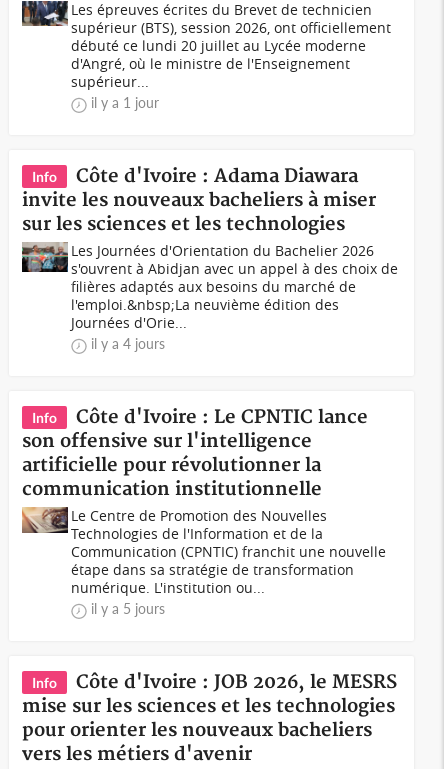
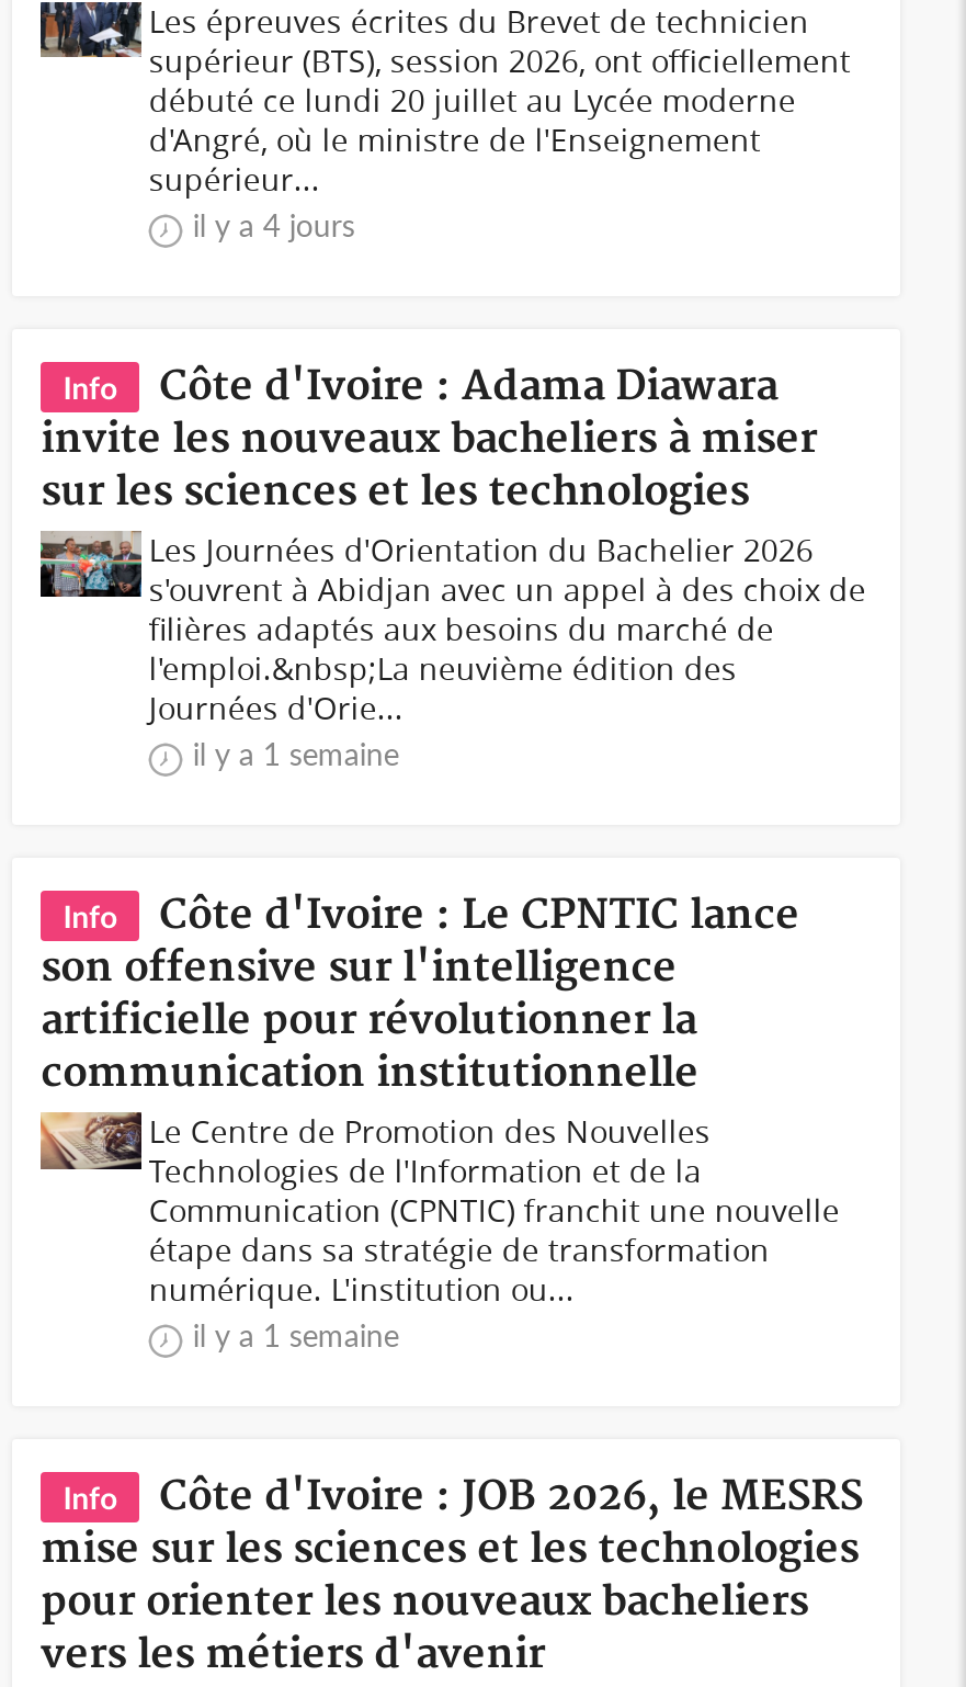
[91,94,159,111] il y a 1 jour -> [193,206,355,244] il y a 4 jours
[91,335,165,352] il y a 4 jours -> [193,735,399,772] il y a 1 semaine
[91,600,165,617] il y a 5 jours -> [193,1316,399,1354] il y a 1 semaine

